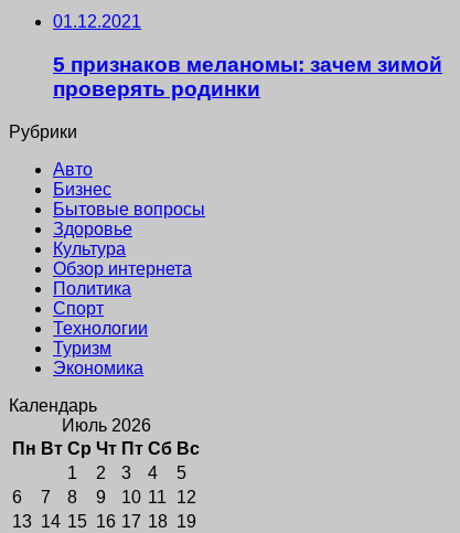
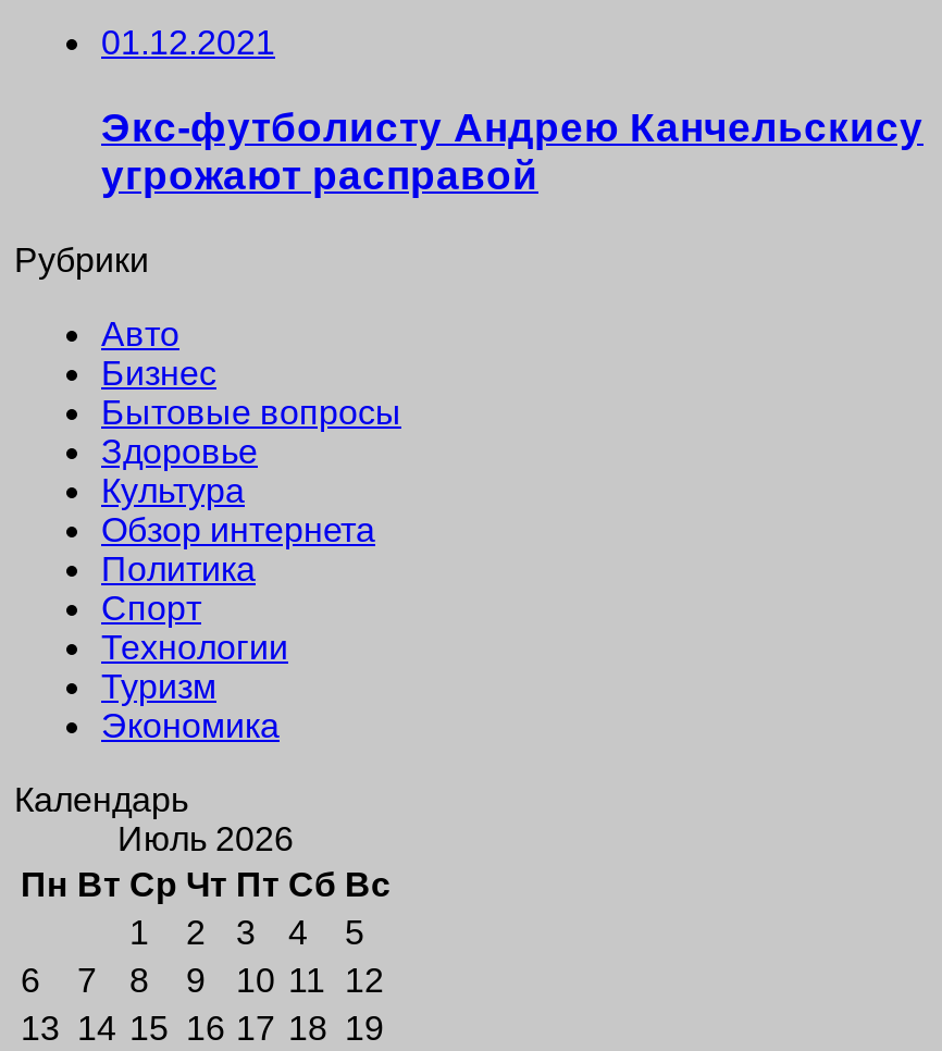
[53,53,442,100] 5 признаков меланомы: зачем зимой | проверять родинки -> [101,104,924,198] Экс-футболисту Андрею Канчельскису | угрожают расправой

